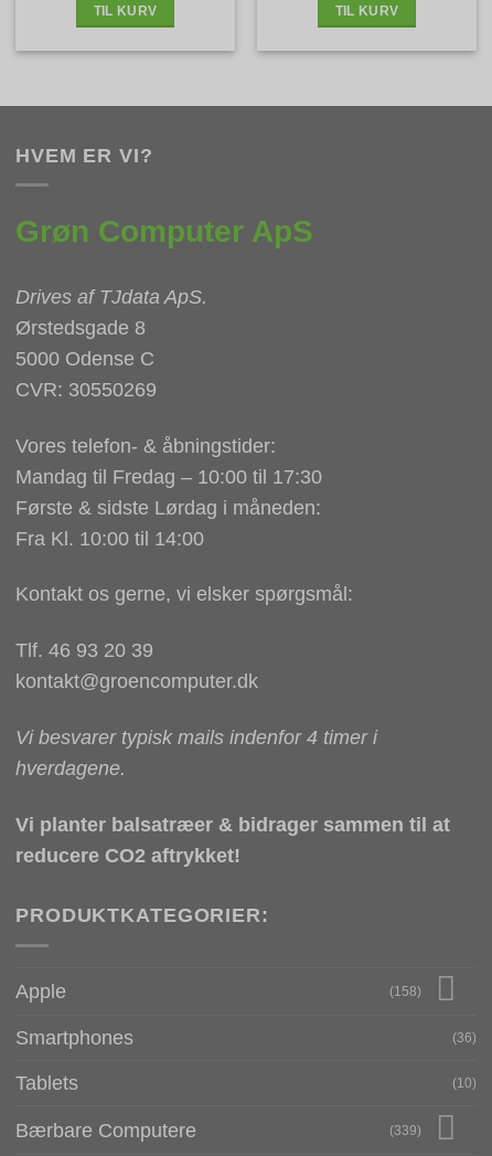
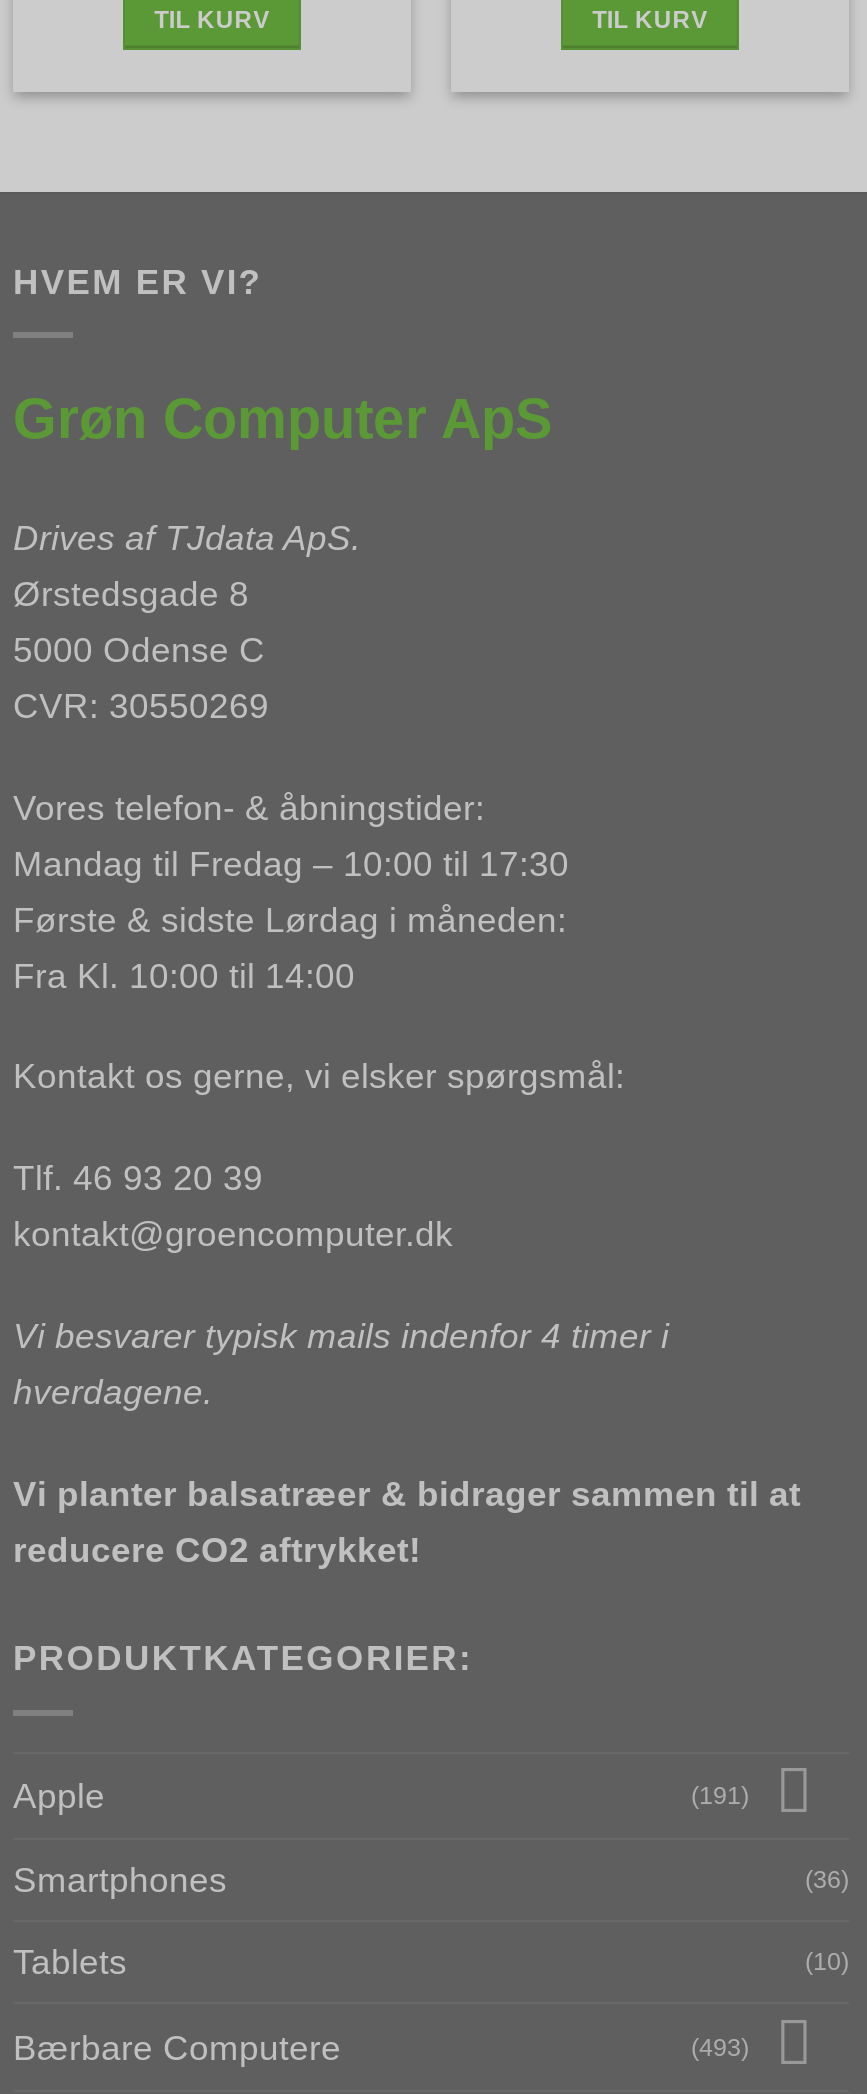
[389,984,421,999] (158) -> [691,1782,749,1810] (191)
[389,1122,421,1138] (339) -> [691,2033,749,2061] (493)

